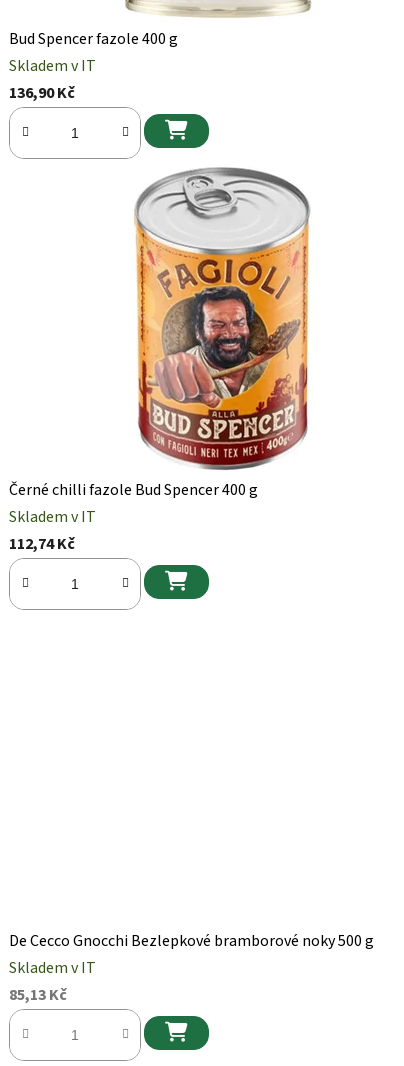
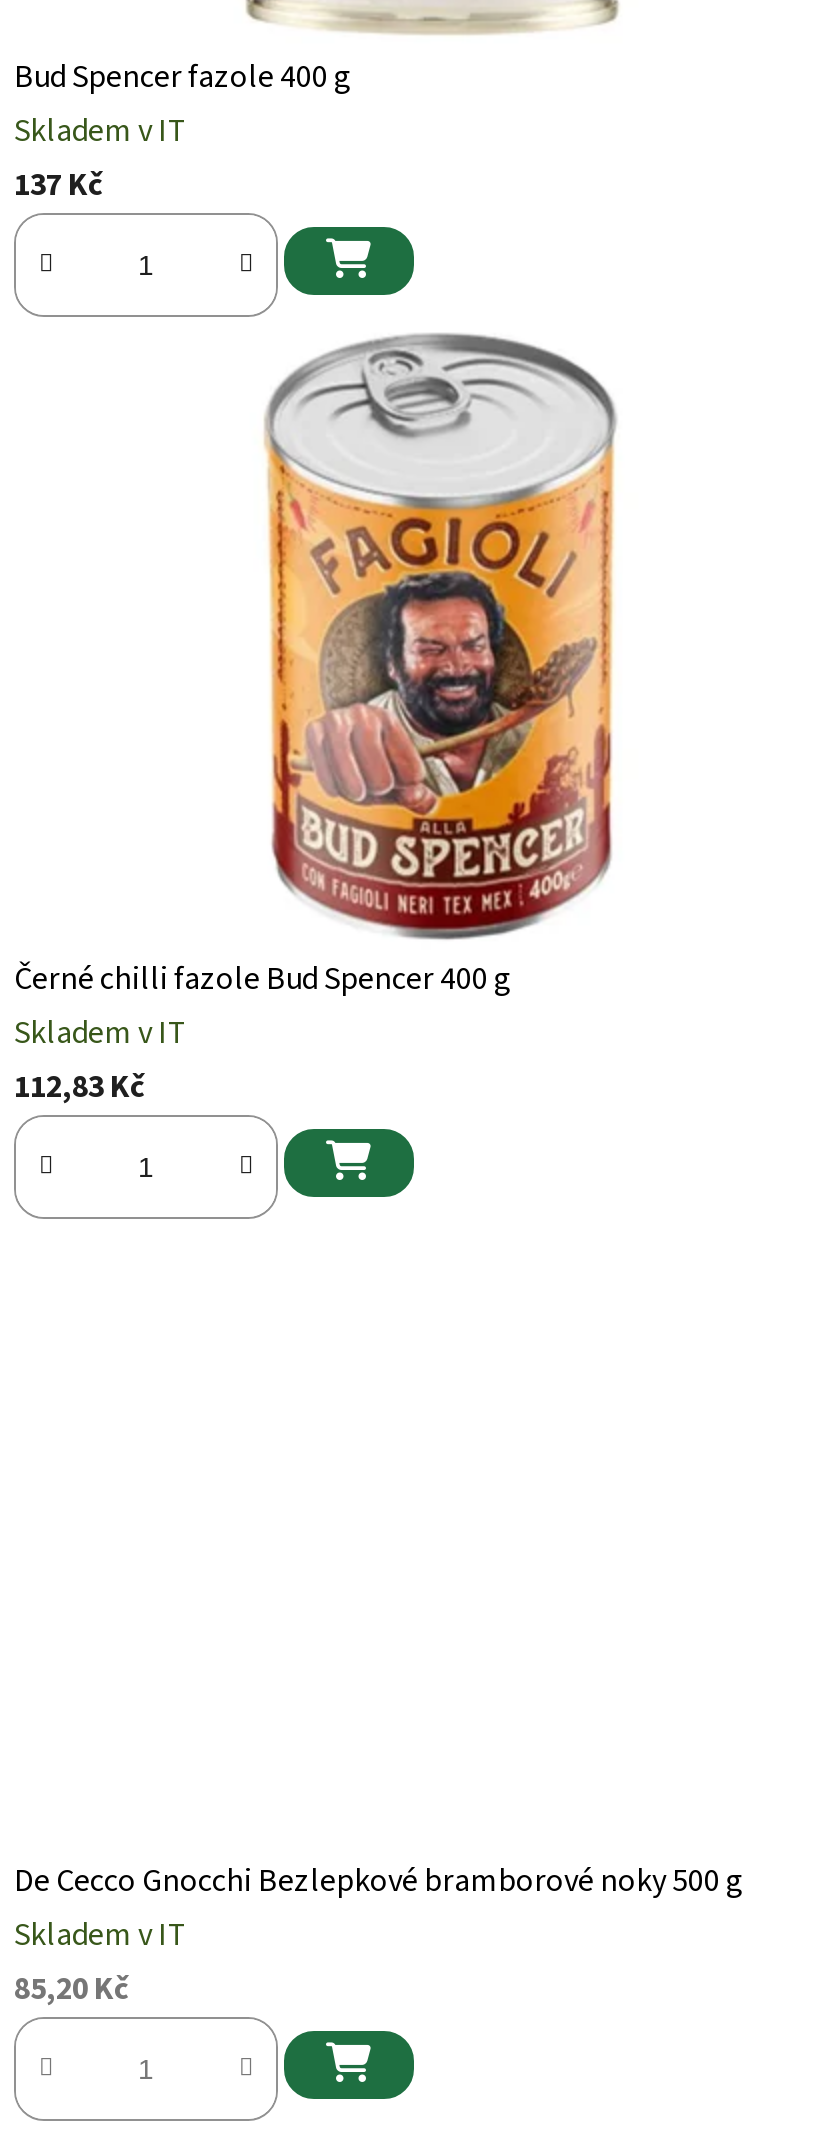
[9,82,75,104] 136,90 Kč -> [14,164,104,208] 137 Kč
[9,533,75,555] 112,74 Kč -> [14,1066,146,1110] 112,83 Kč
[9,984,67,1006] 85,13 Kč -> [14,1968,130,2012] 85,20 Kč

